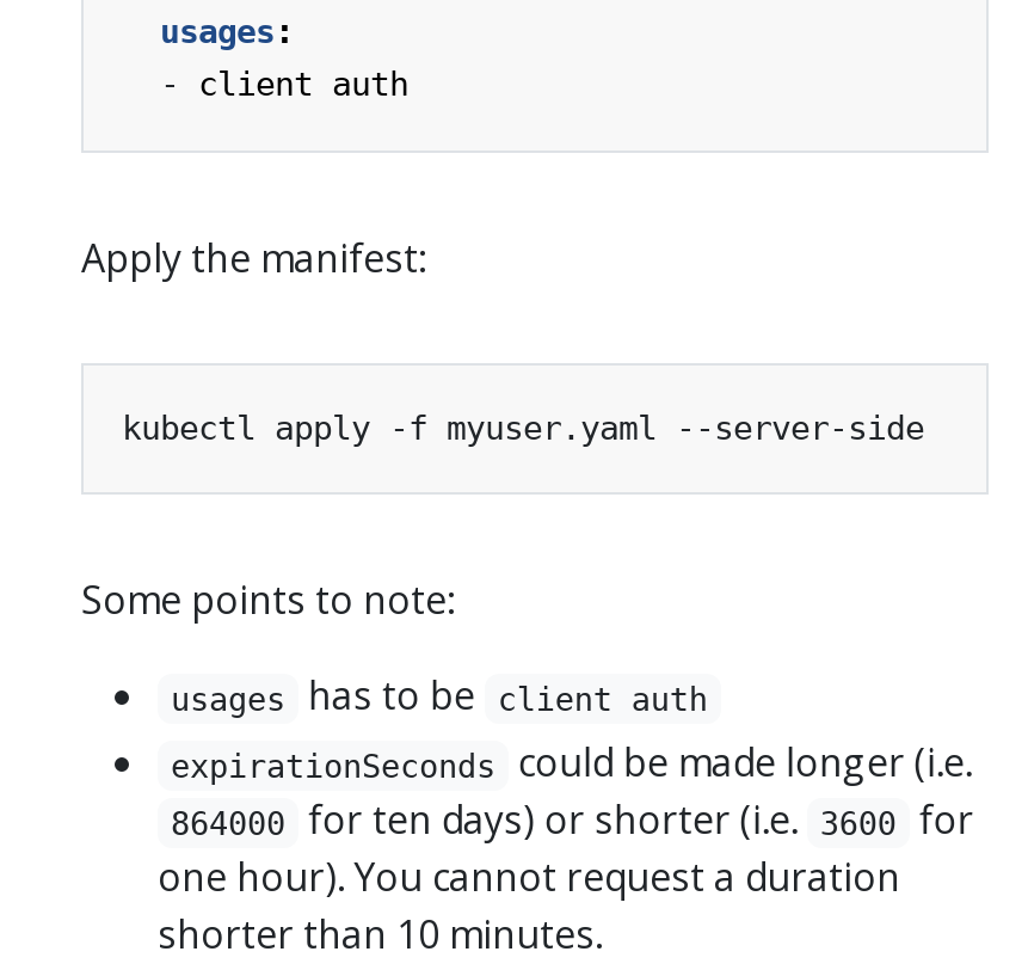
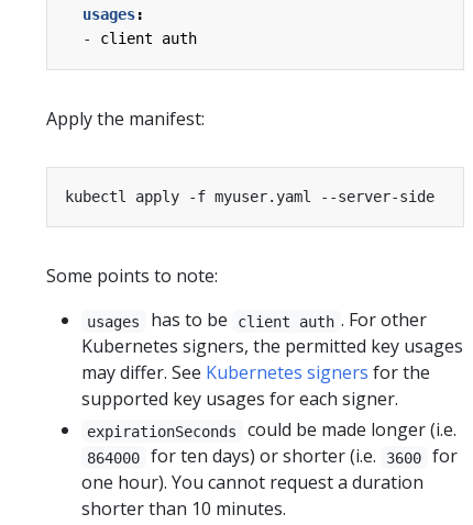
[170,670,708,723] usages has to be client auth -> [81,308,463,411] usages has to be client auth . For other | Kubernetes signers, the permitted key usages | may differ. See Kubernetes signers for the | supported key usages for each signer.

